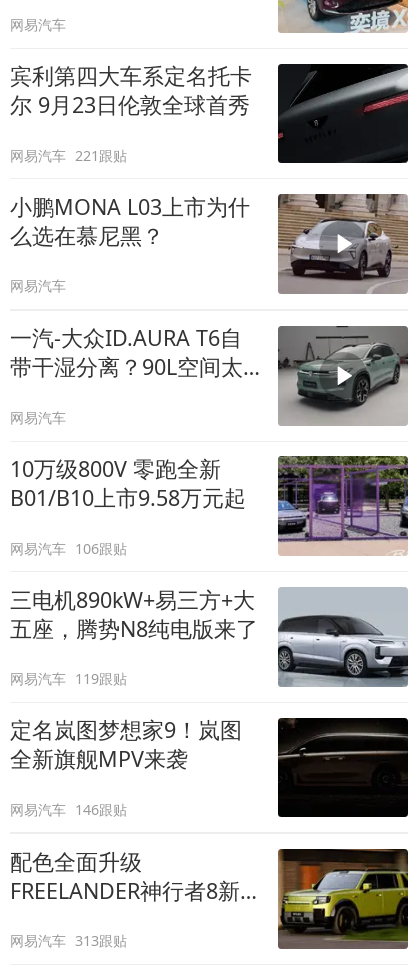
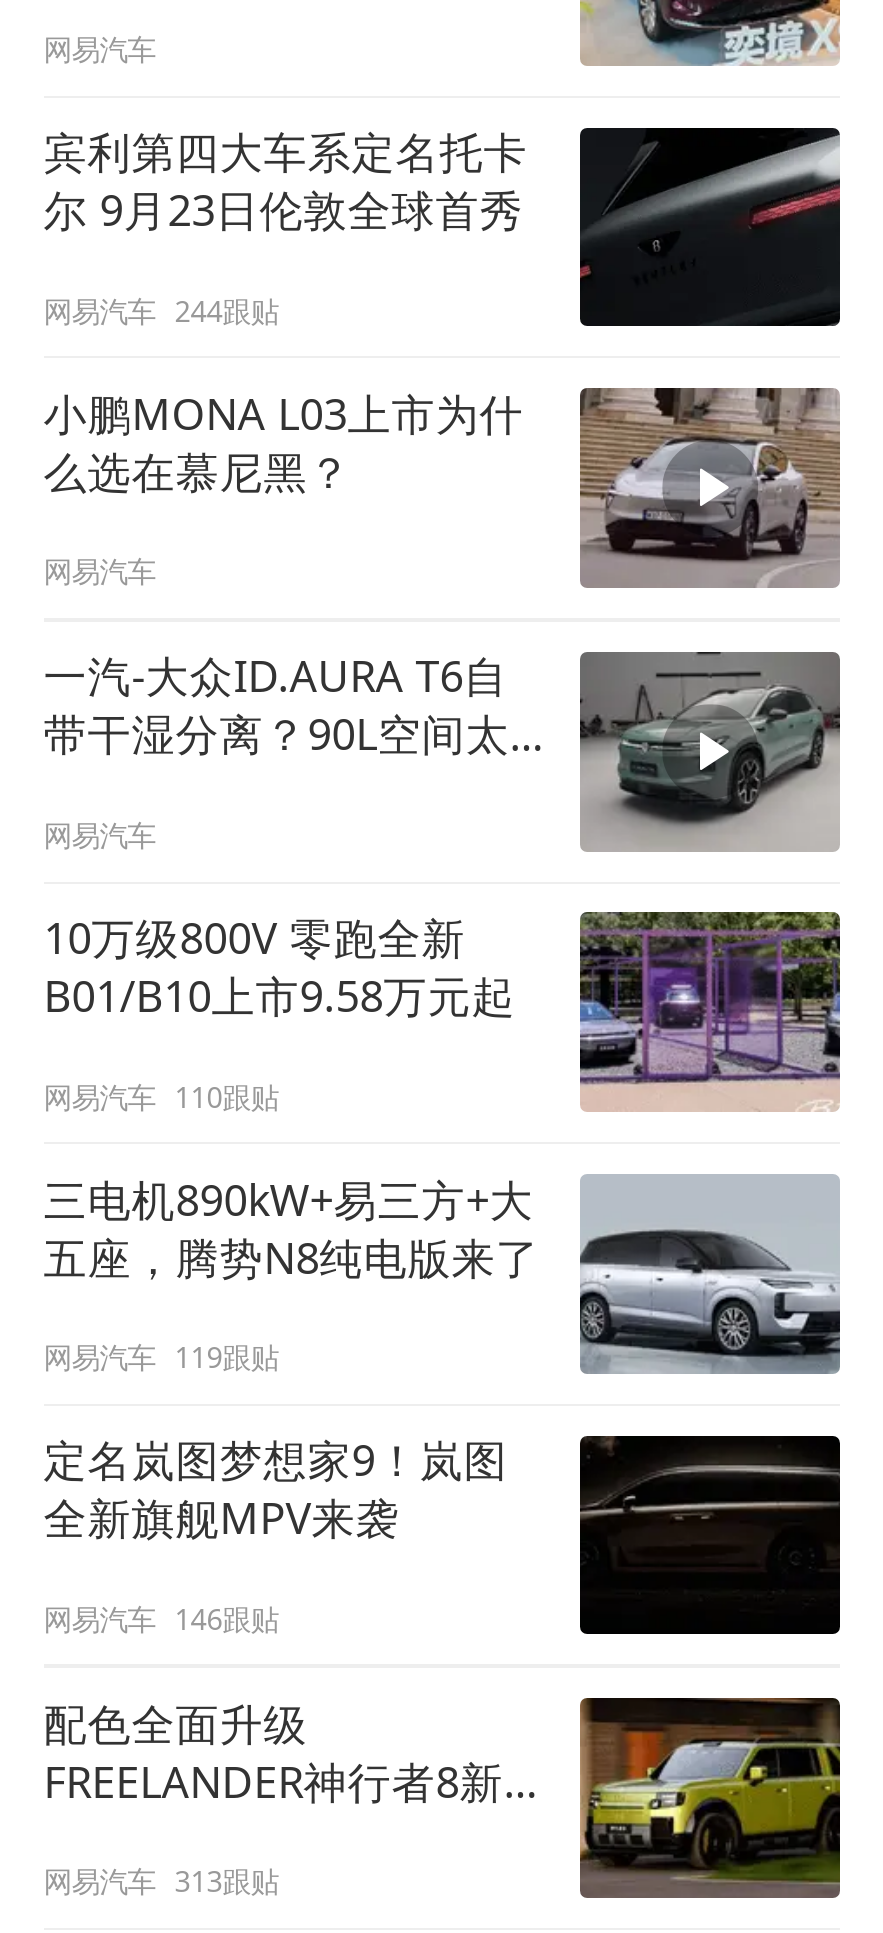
[10,146,127,165] 网易汽车 221跟贴 -> [43,291,279,329] 网易汽车 244跟贴
[10,539,127,558] 网易汽车 106跟贴 -> [43,1077,279,1115] 网易汽车 110跟贴

